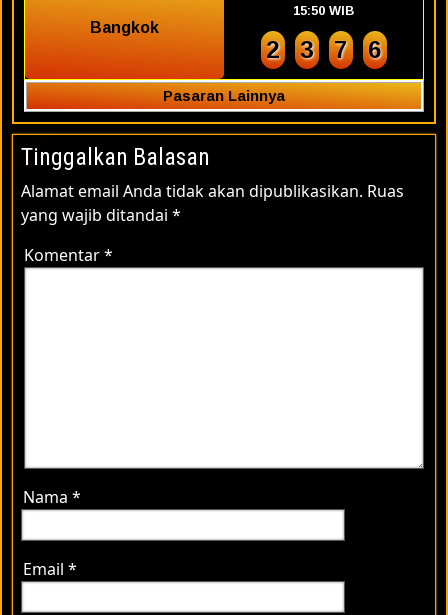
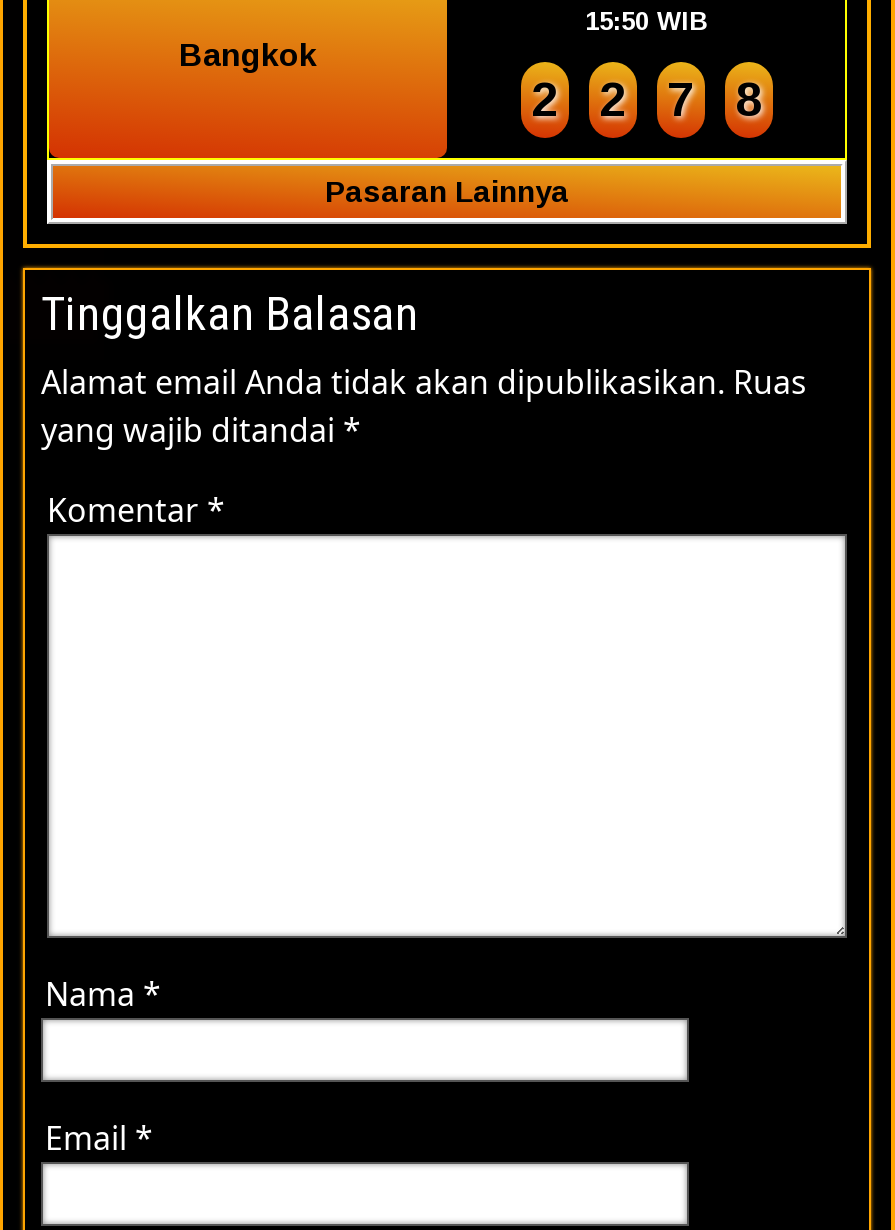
[300,36,313,63] 3 -> [599,73,625,127] 2
[368,36,381,63] 6 -> [735,73,761,127] 8

